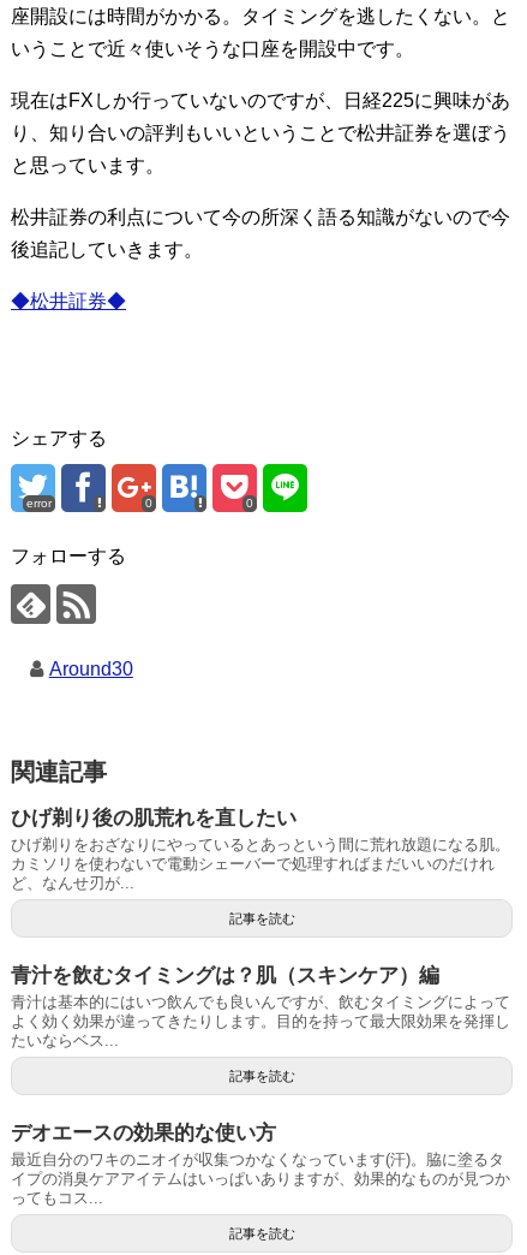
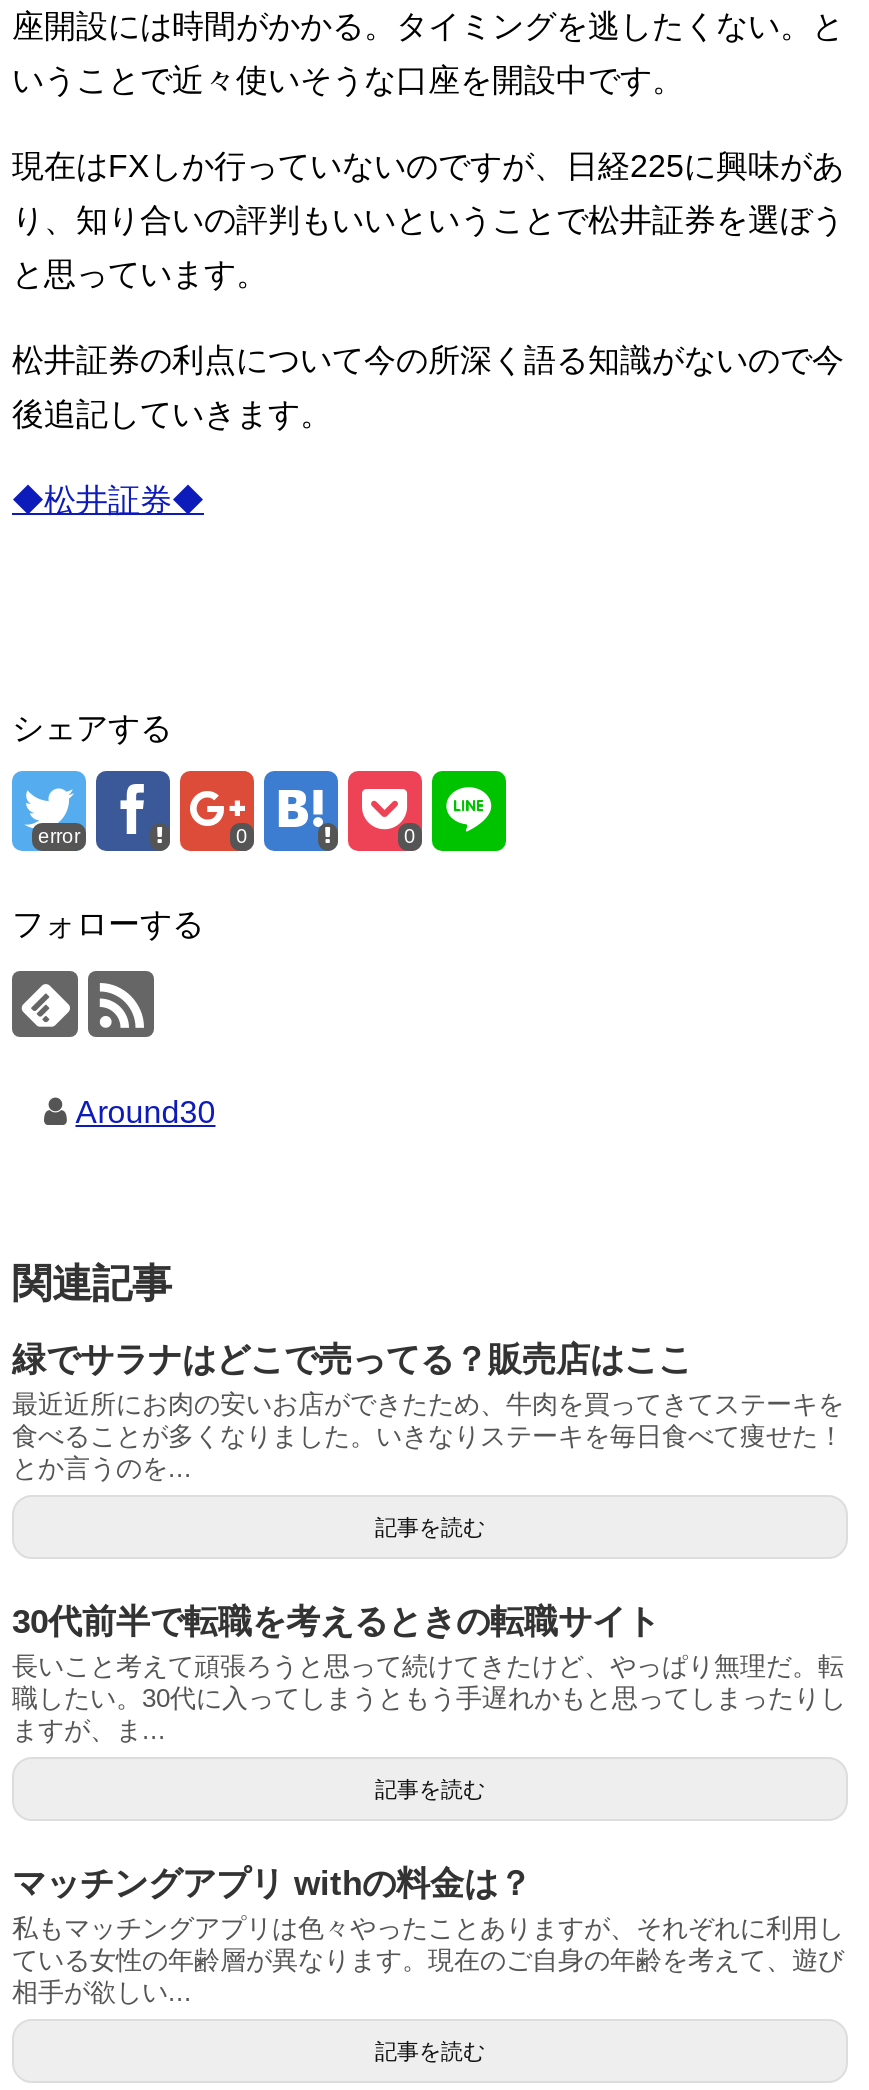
[11,807,510,892] ひげ剃り後の肌荒れを直したい | ひげ剃りをおざなりにやっているとあっという間に荒れ放題になる肌。 | カミソリを使わないで電動シェーバーで処理すればまだいいのだけれ | ど、なんせ刃が... -> [12,1341,844,1483] 緑でサラナはどこで売ってる？販売店はここ | 最近近所にお肉の安いお店ができたため、牛肉を買ってきてステーキを | 食べることが多くなりました。いきなりステーキを毎日食べて痩せた！ | とか言うのを...
[11,964,510,1049] 青汁を飲むタイミングは？肌（スキンケア）編 | 青汁は基本的にはいつ飲んでも良いんですが、飲むタイミングによって | よく効く効果が違ってきたりします。目的を持って最大限効果を発揮し | たいならベス... -> [12,1603,846,1745] 30代前半で転職を考えるときの転職サイト | 長いこと考えて頑張ろうと思って続けてきたけど、やっぱり無理だ。転 | 職したい。30代に入ってしまうともう手遅れかもと思ってしまったりし | ますが、ま...
[11,1122,510,1207] デオエースの効果的な使い方 | 最近自分のワキのニオイが収集つかなくなっています(汗)。脇に塗るタ | イプの消臭ケアアイテムはいっぱいありますが、効果的なものが見つか | ってもコス... -> [12,1865,844,2007] マッチングアプリ withの料金は？ | 私もマッチングアプリは色々やったことありますが、それぞれに利用し | ている女性の年齢層が異なります。現在のご自身の年齢を考えて、遊び | 相手が欲しい...

